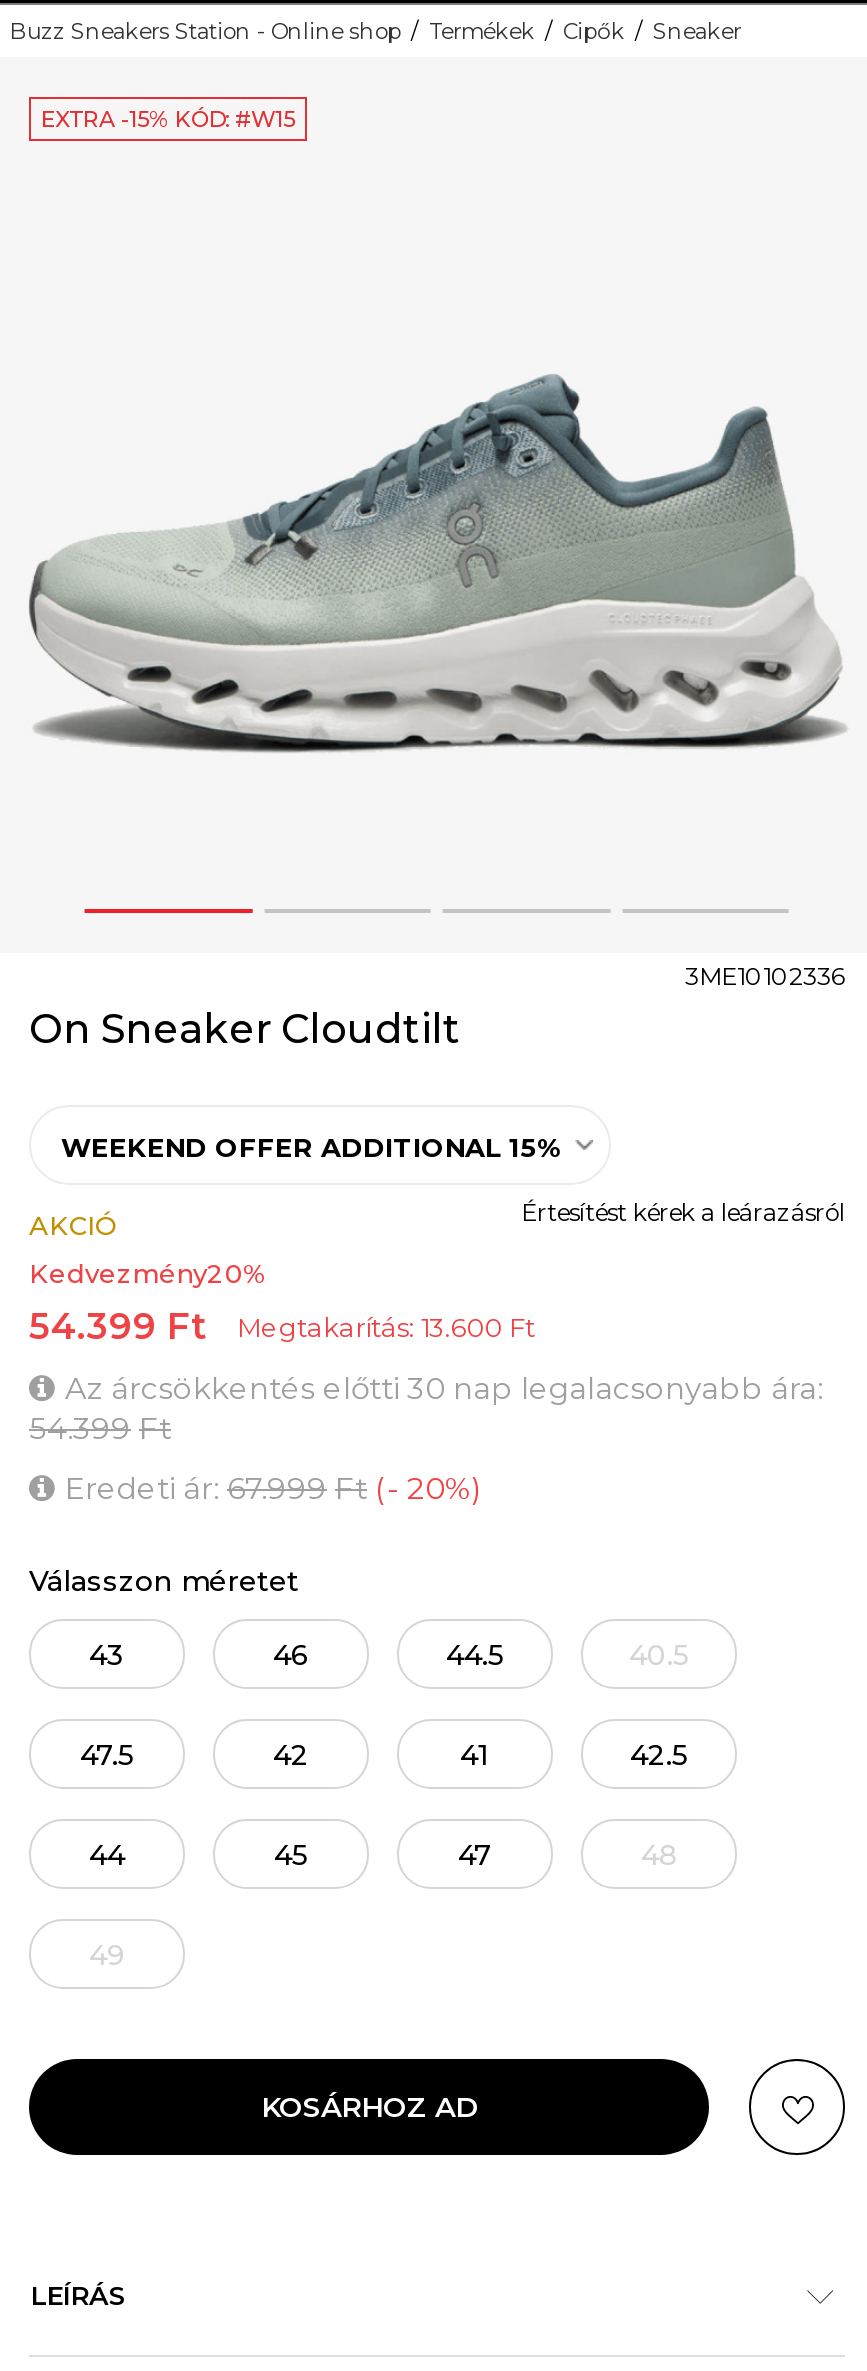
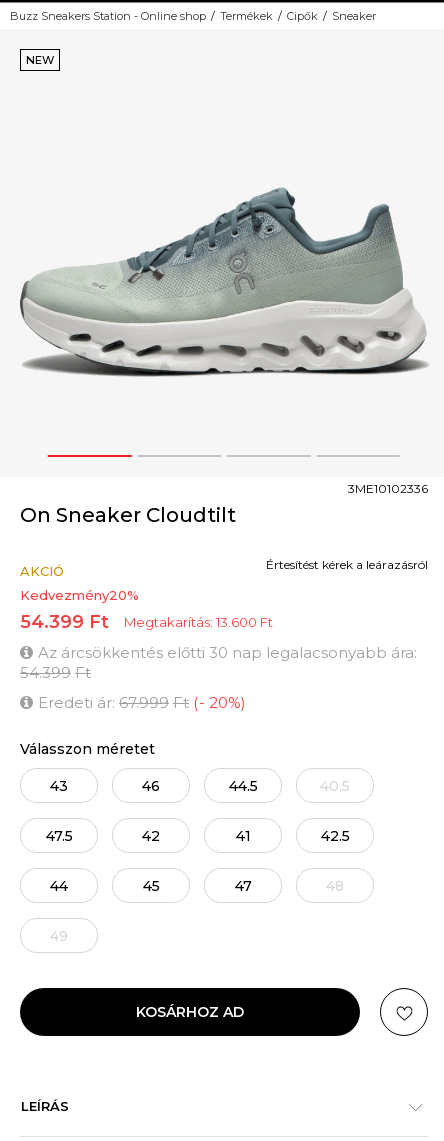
[41,105,295,133] EXTRA -15% KÓD: #W15 -> [26,53,54,67] NEW
[61,1131,559,1163] WEEKEND OFFER ADDITIONAL 15% -> none

